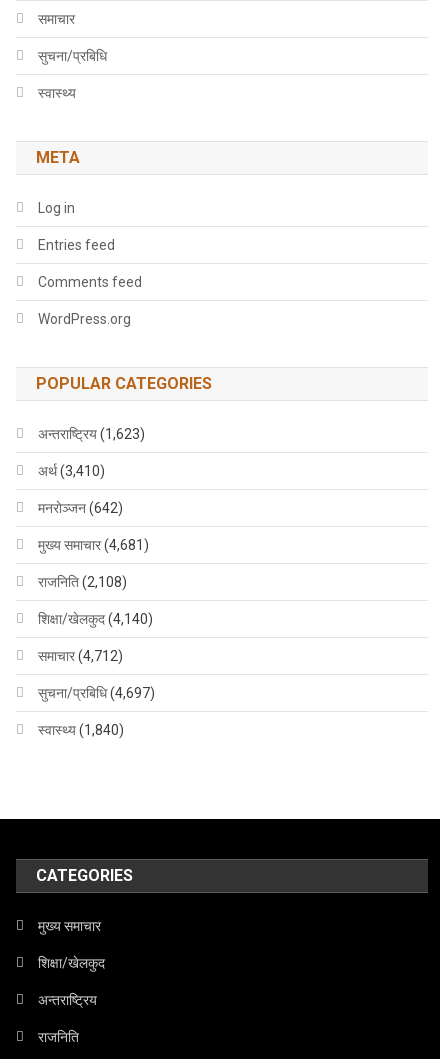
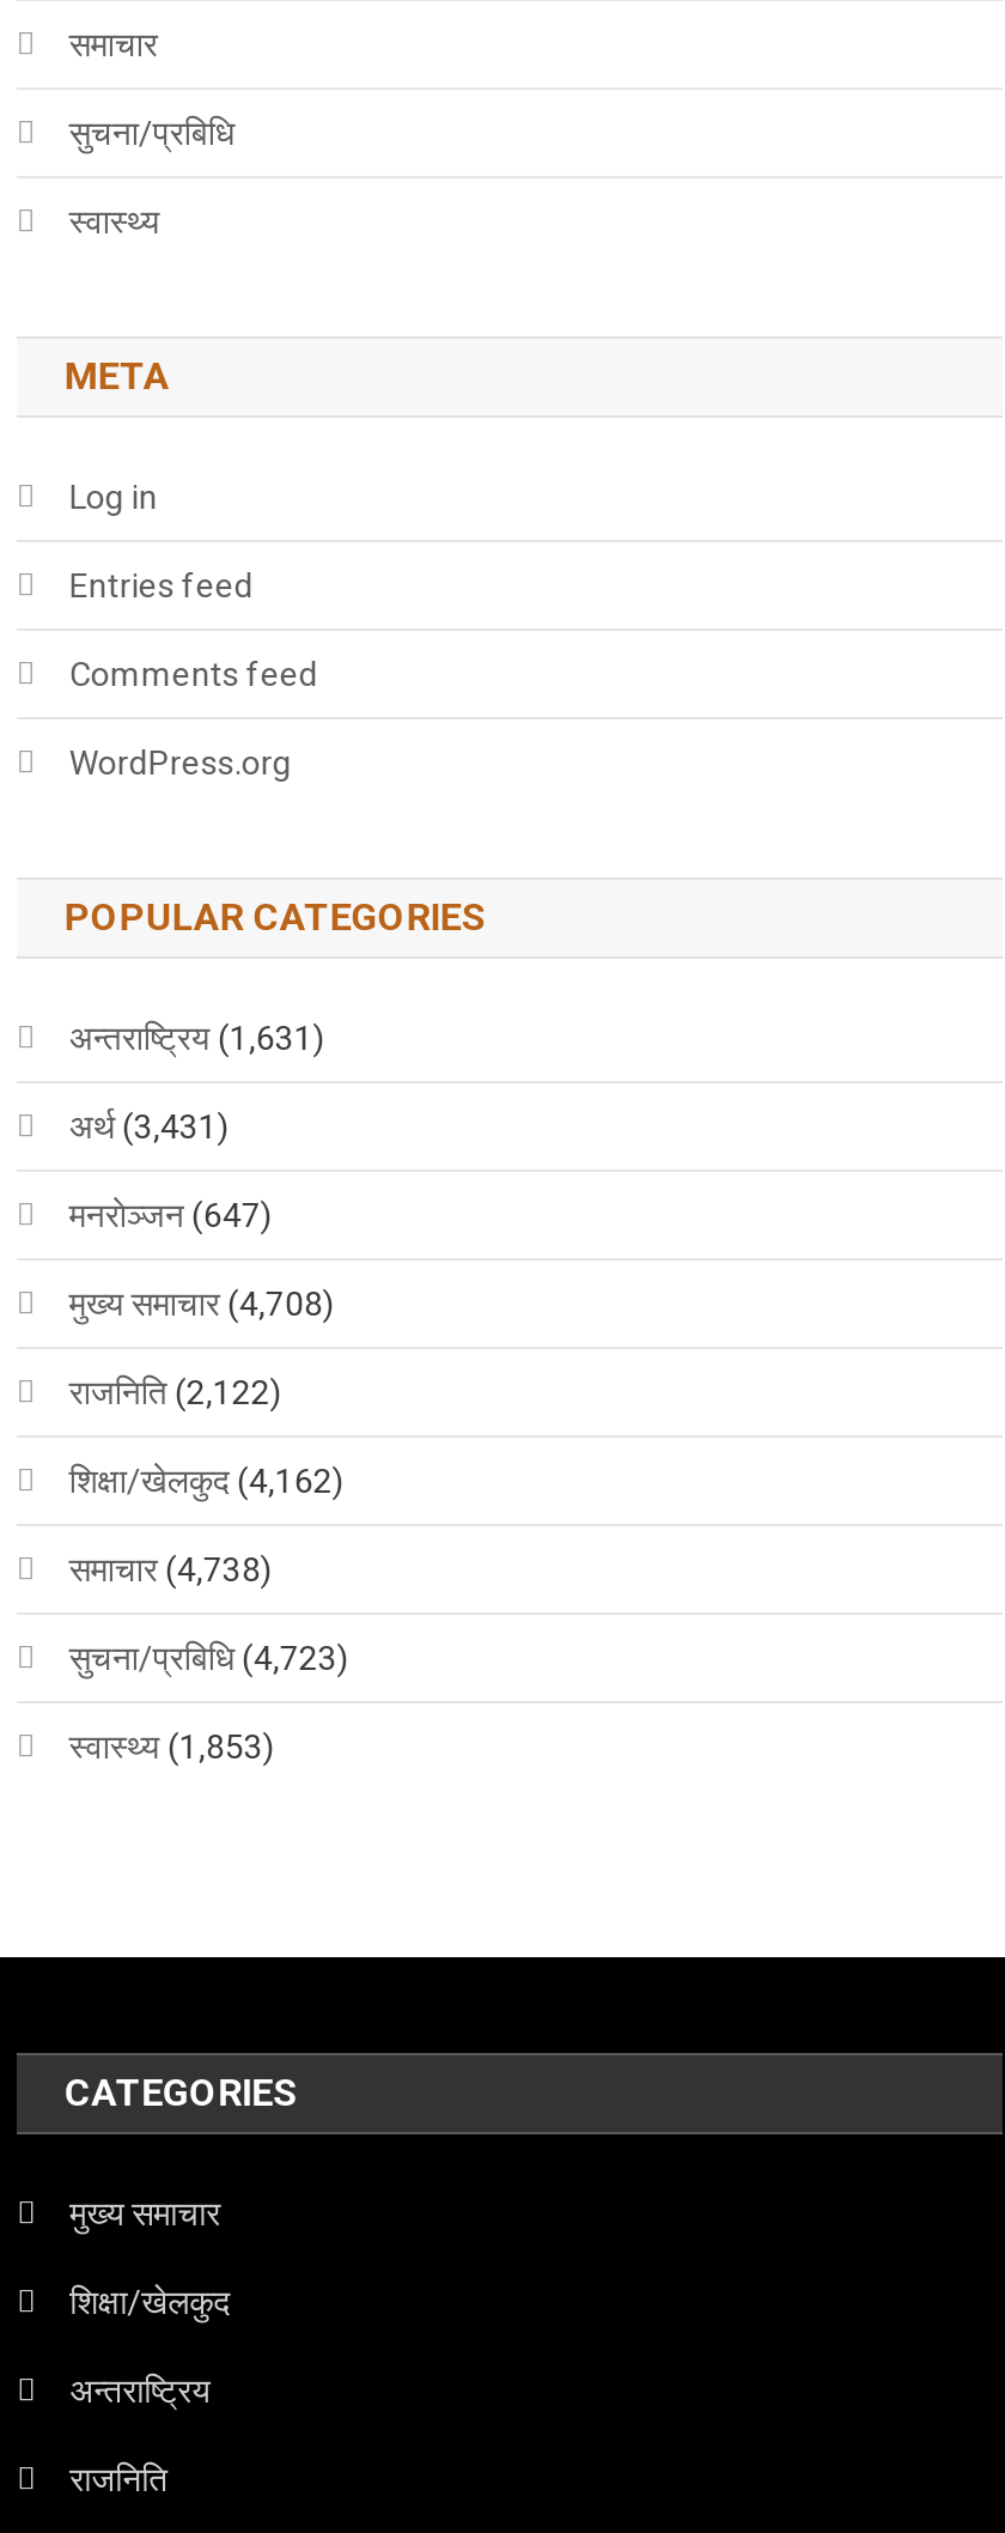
[38,425,145,441] अन्तराष्ट्रिय (1,623) -> [69,1019,325,1057] अन्तराष्ट्रिय (1,631)
[38,462,105,478] अर्थ (3,410) -> [69,1107,229,1146] अर्थ (3,431)
[38,499,123,515] मनराेञ्जन (642) -> [69,1196,273,1234] मनराेञ्जन (647)
[38,536,149,552] मुख्य समाचार (4,681) -> [69,1284,335,1323] मुख्य समाचार (4,708)
[38,573,127,589] राजनिति (2,108) -> [69,1373,282,1411] राजनिति (2,122)
[38,610,153,626] शिक्षा/खेलकुद (4,140) -> [69,1462,344,1500] शिक्षा/खेलकुद (4,162)
[38,647,123,663] समाचार (4,712) -> [69,1550,273,1589] समाचार (4,738)
[38,684,155,700] सुचना/प्रबिधि (4,697) -> [69,1639,349,1677] सुचना/प्रबिधि (4,723)
[38,721,124,737] स्वास्थ्य (1,840) -> [69,1727,275,1766] स्वास्थ्य (1,853)

